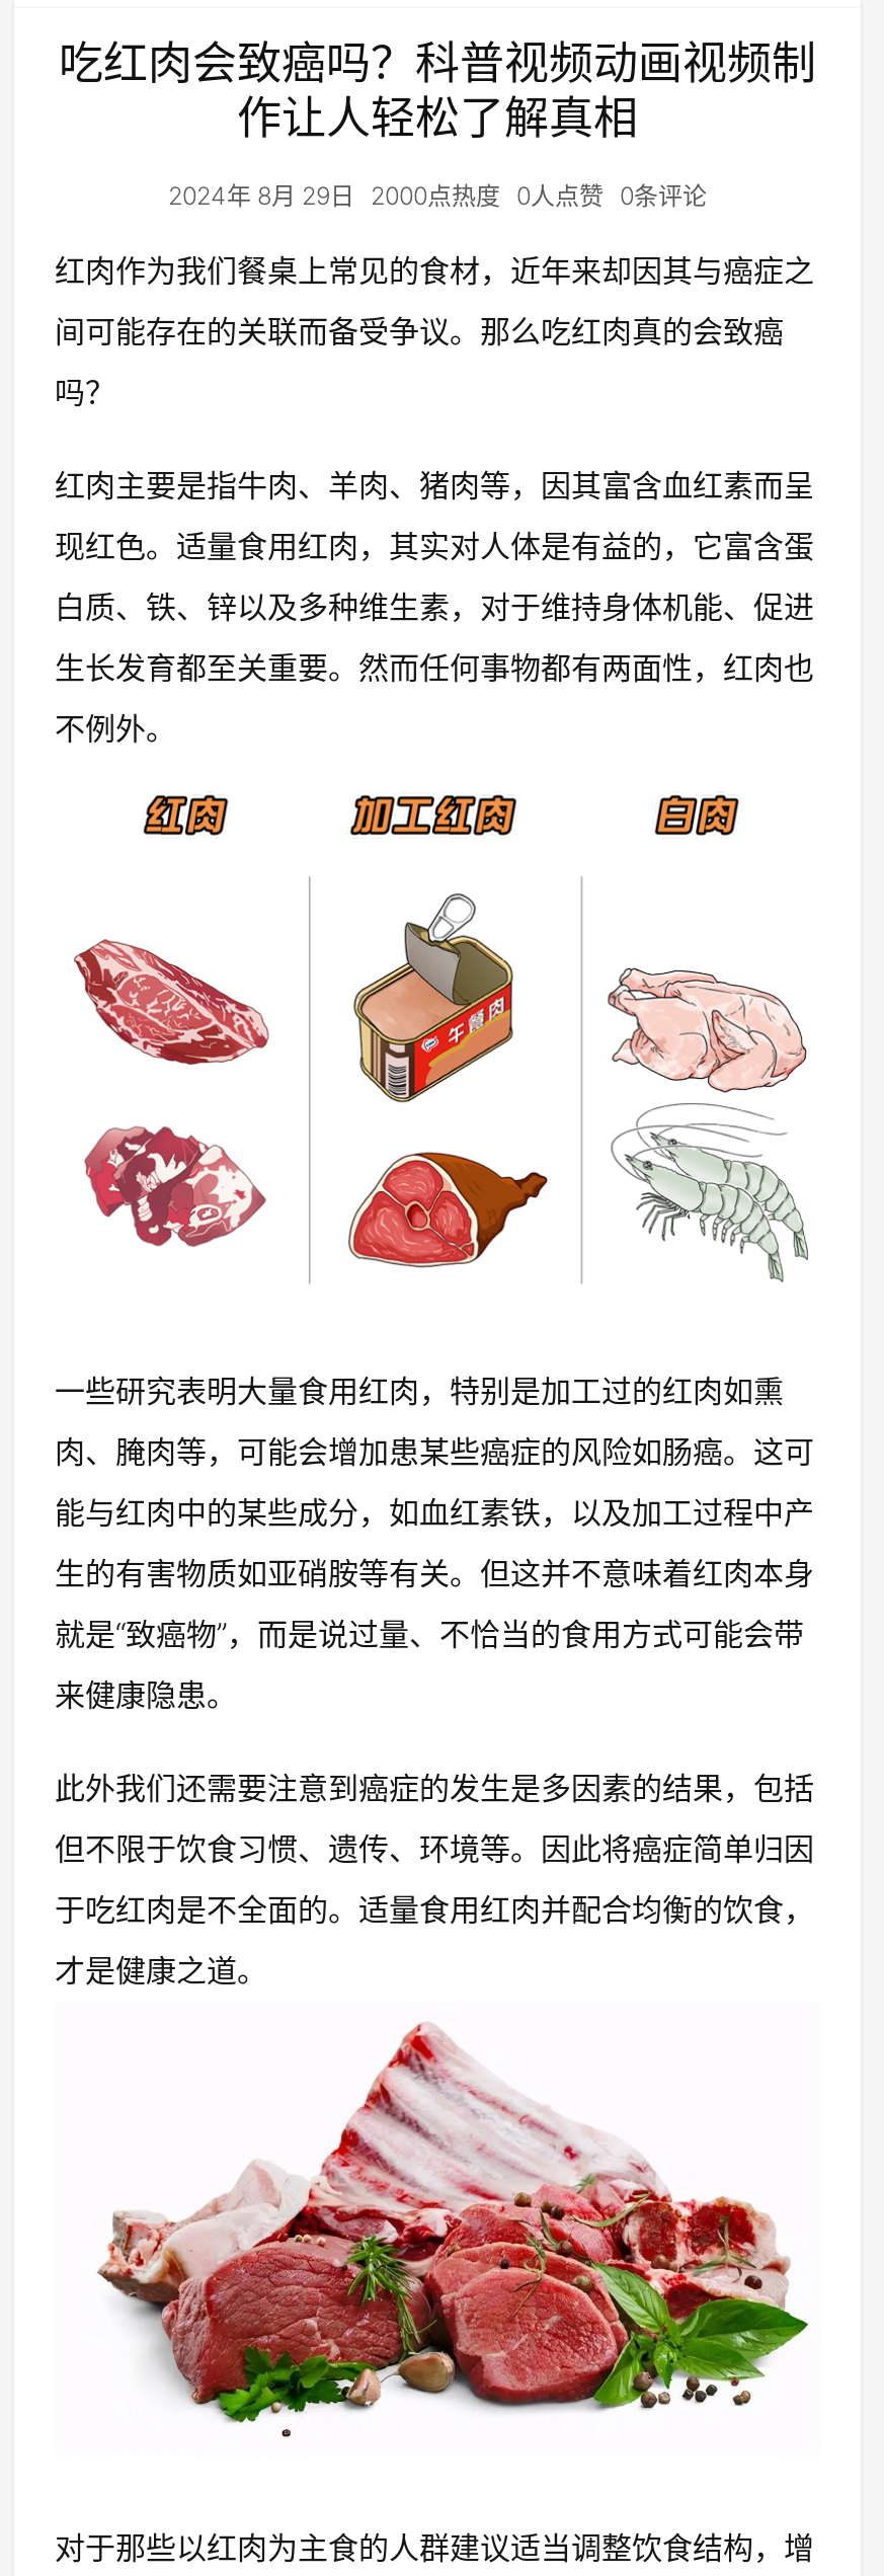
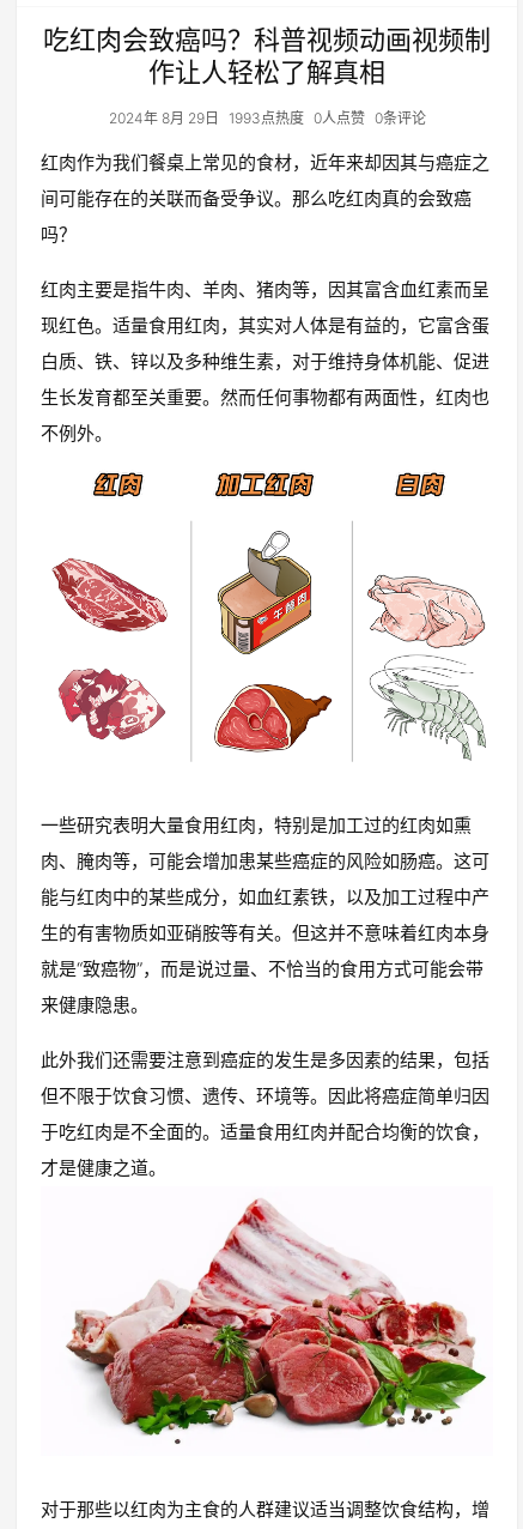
[168,180,707,211] 2024年 8月 29日 2000点热度 0人点赞 0条评论 -> [108,109,425,127] 2024年 8月 29日 1993点热度 0人点赞 0条评论

